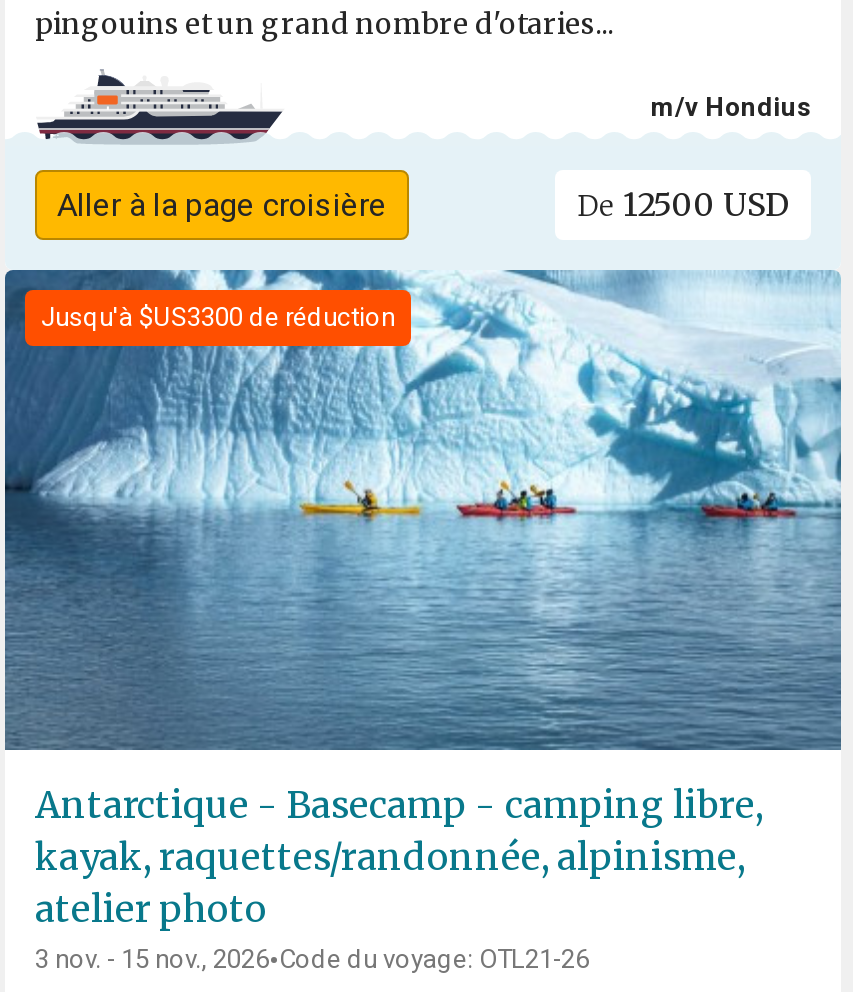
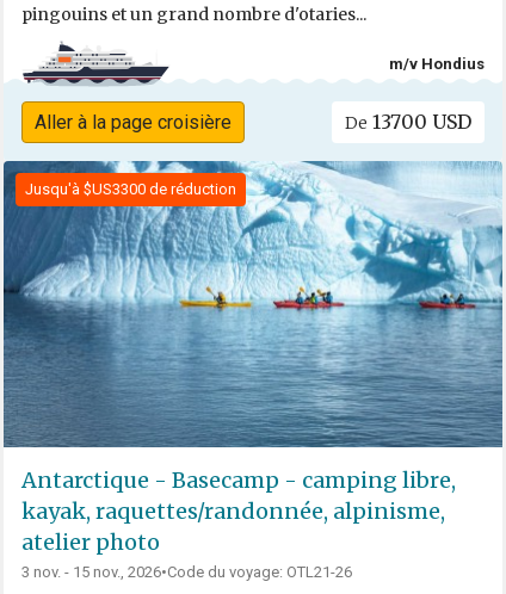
[577,184,789,224] De 12500 USD -> [345,110,471,134] De 13700 USD

